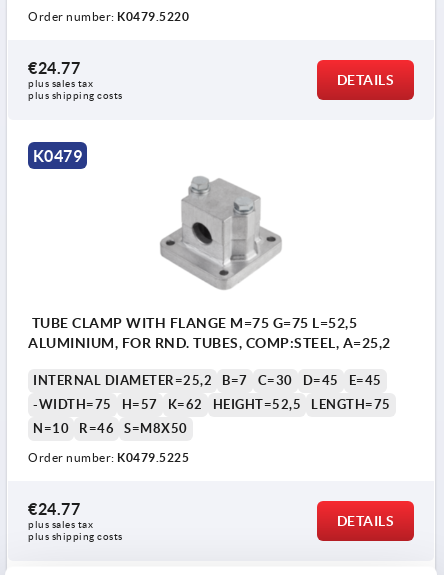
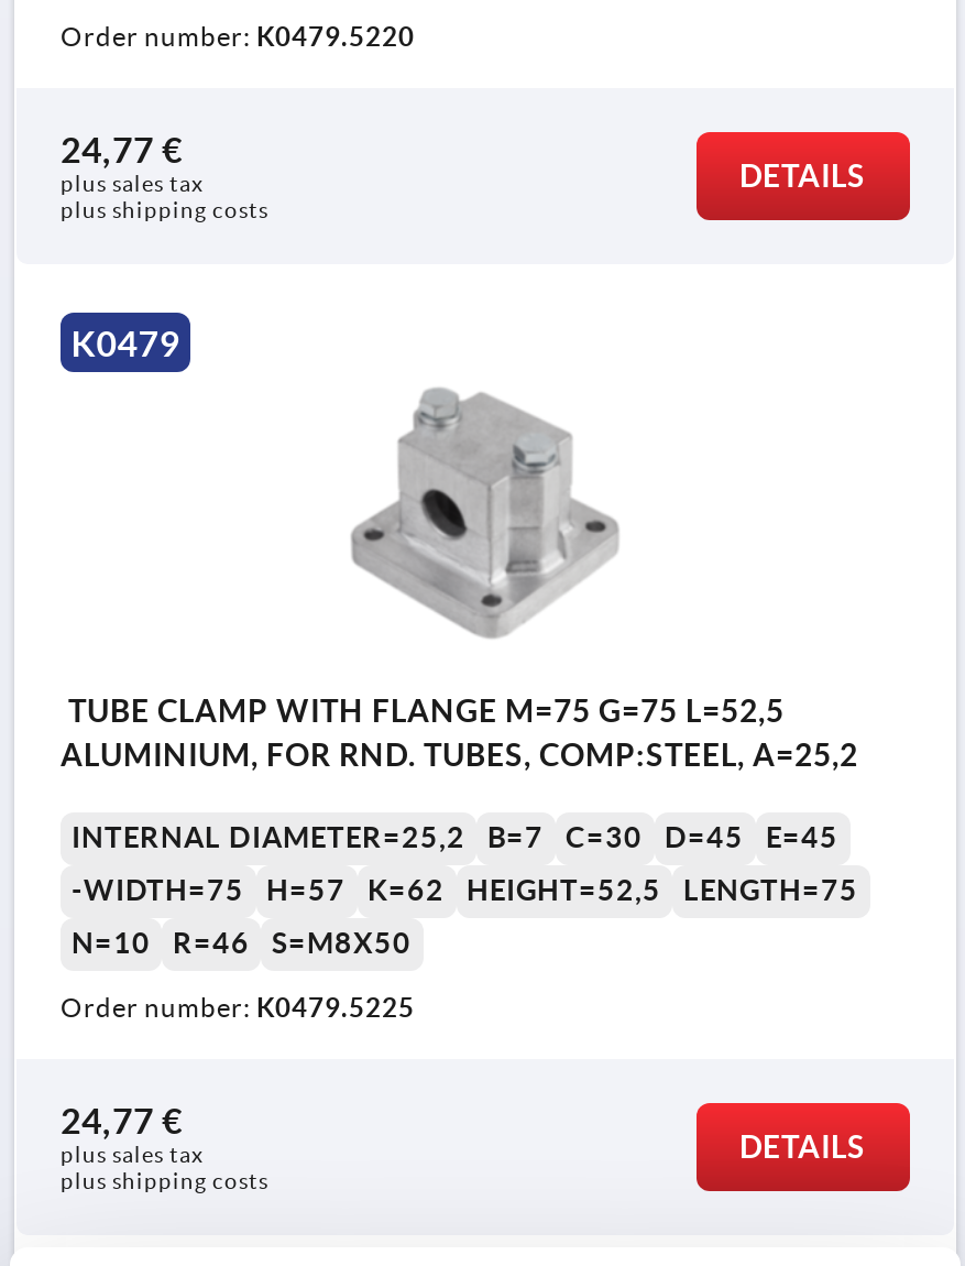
[28,59,80,77] €24.77 -> [61,130,183,170] 24,77 €
[28,500,80,518] €24.77 -> [61,1101,183,1141] 24,77 €

